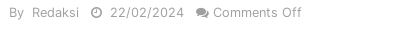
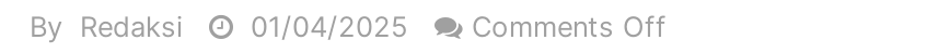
[9,5,302,20] By Redaksi 22/02/2024 Comments Off -> [30,11,667,43] By Redaksi 01/04/2025 Comments Off

